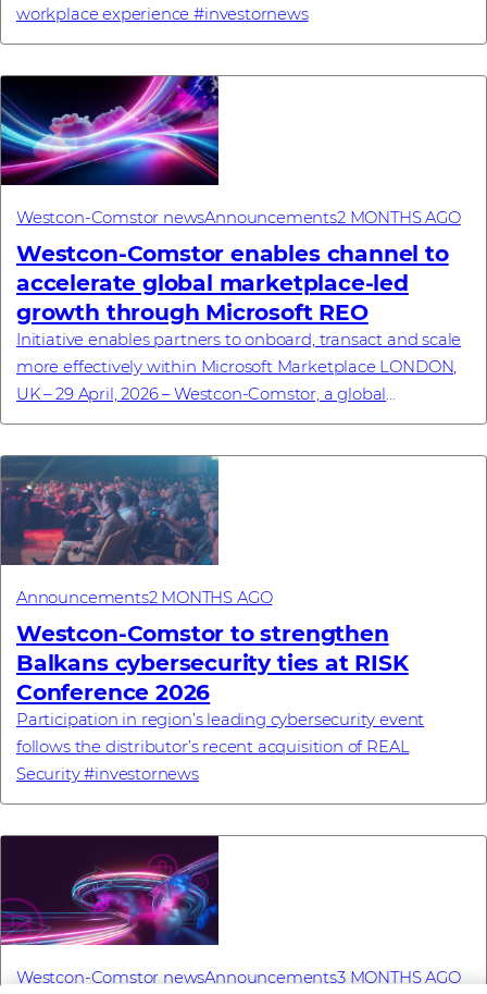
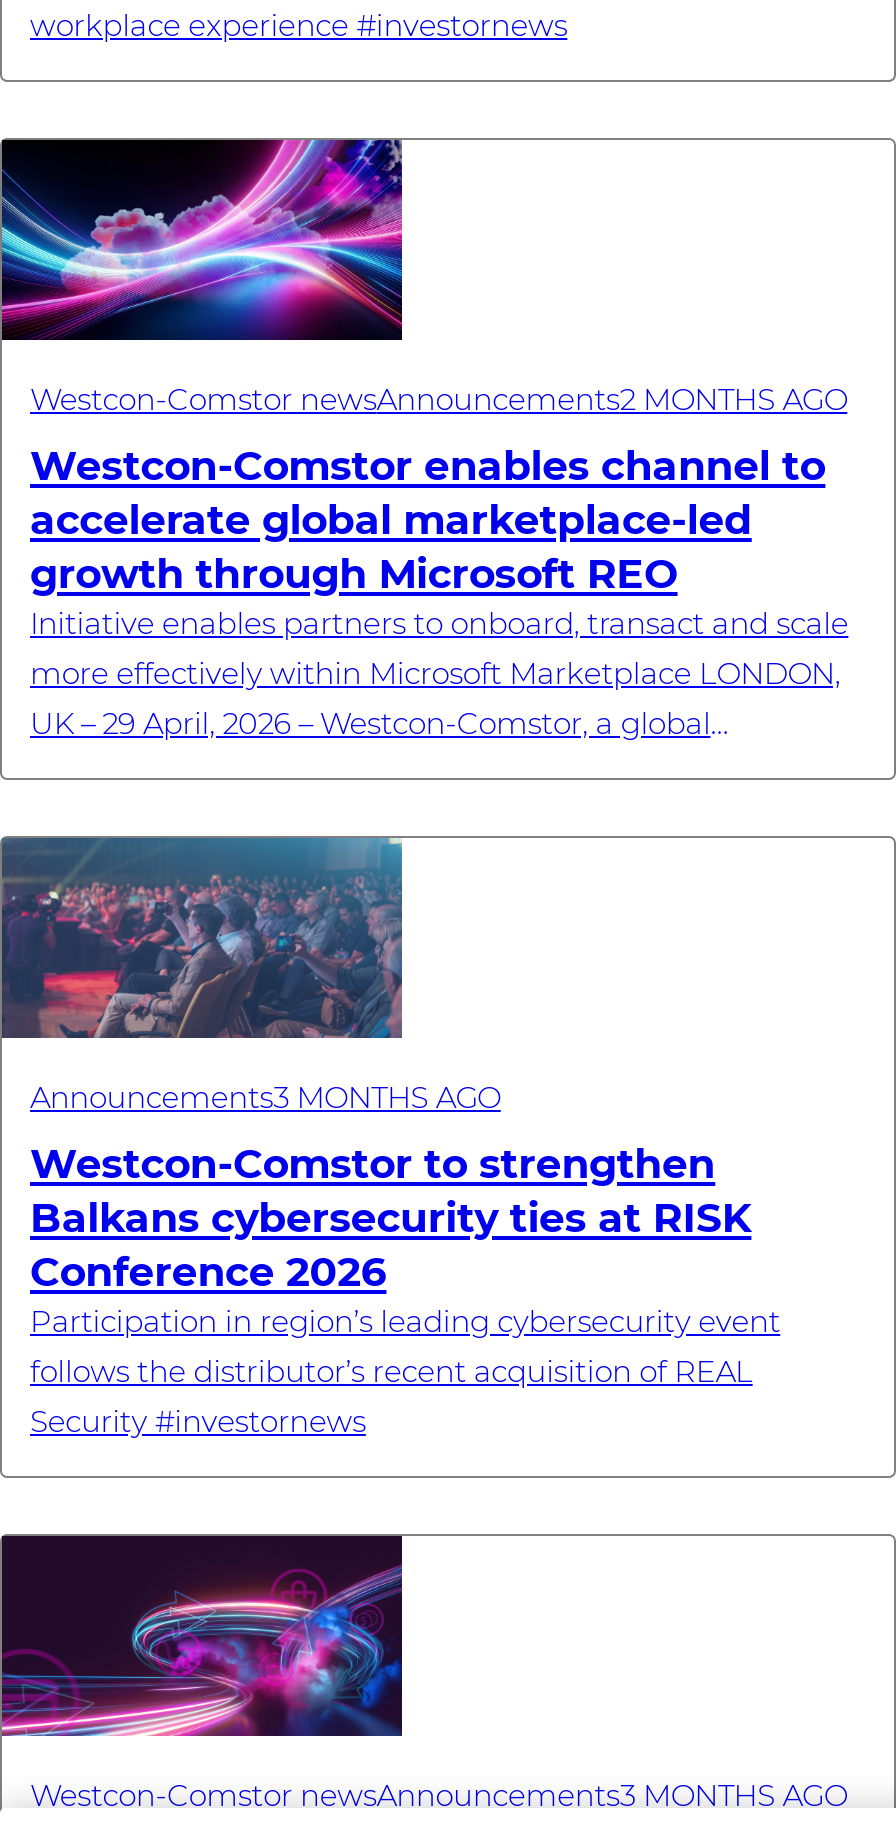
[16,588,272,607] Announcements2 MONTHS AGO -> [30,1080,501,1116] Announcements3 MONTHS AGO

